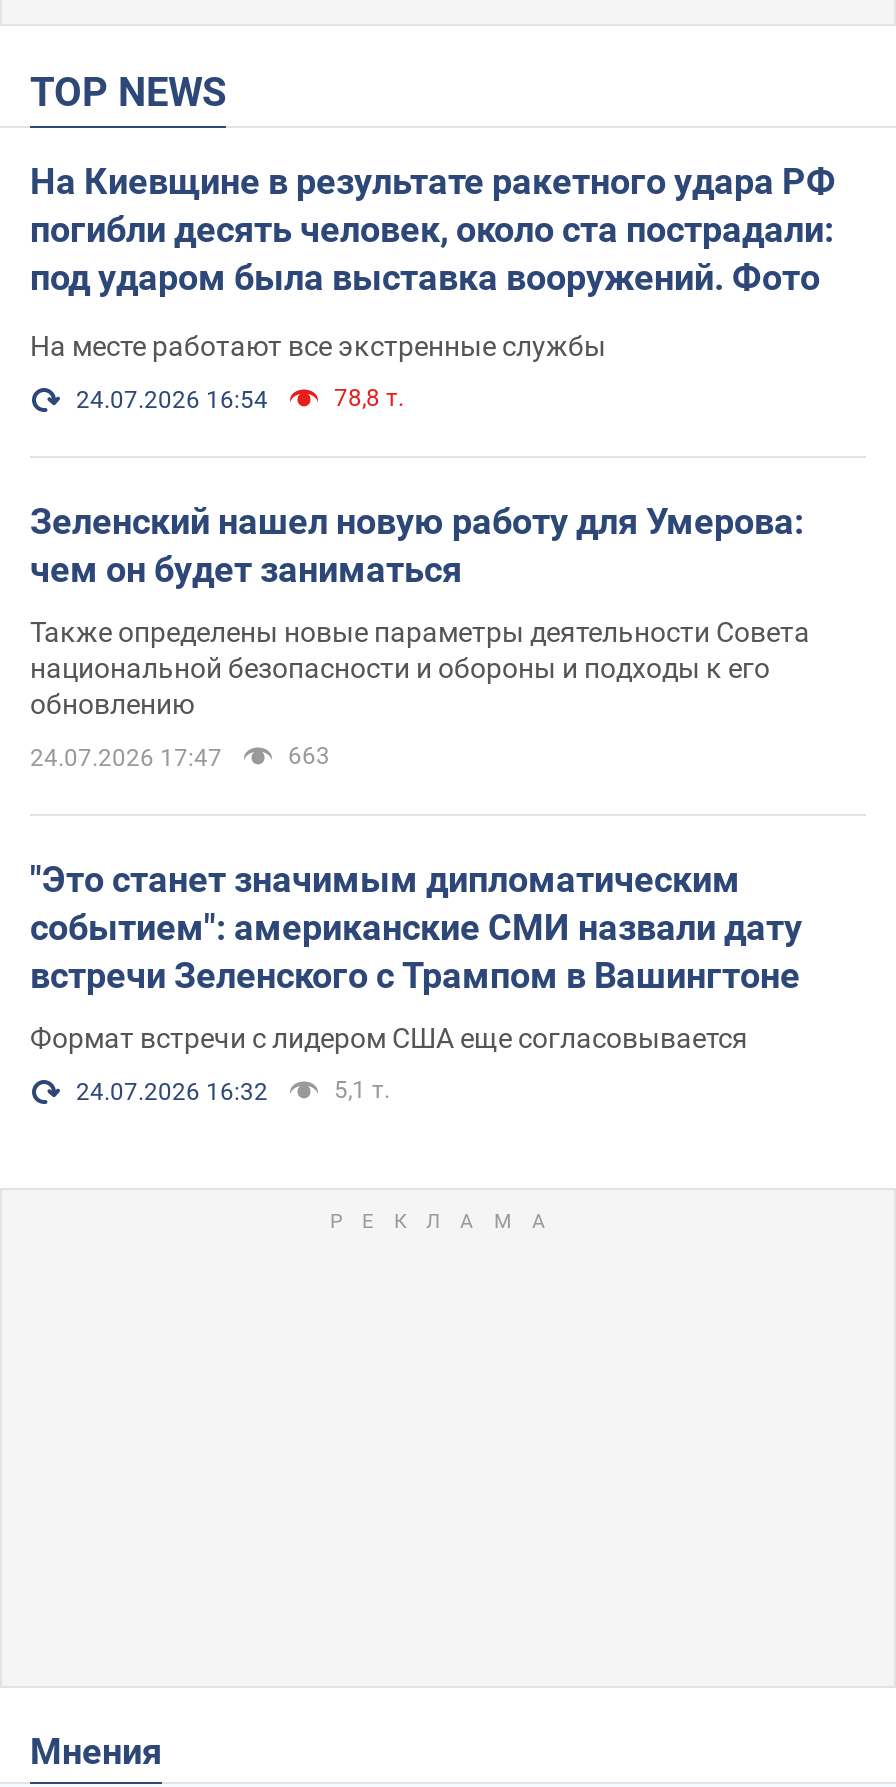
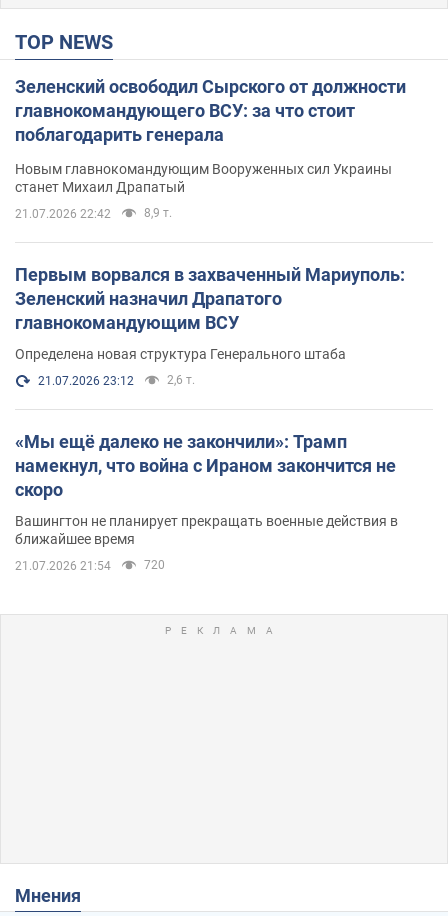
[30,159,836,297] На Киевщине в результате ракетного удара РФ | погибли десять человек, около ста пострадали: | под ударом была выставка вооружений. Фото -> [15,76,406,145] Зеленский освободил Сырского от должности | главнокомандующего ВСУ: за что стоит | поблагодарить генерала
[30,329,606,361] На месте работают все экстренные службы -> [15,161,392,195] Новым главнокомандующим Вооруженных сил Украины | станет Михаил Драпатый
[76,383,404,413] 24.07.2026 16:54 | 78,8 т. -> [15,206,172,221] 21.07.2026 22:42 | 8,9 т.
[30,499,804,589] Зеленский нашел новую работу для Умерова: | чем он будет заниматься -> [15,264,405,333] Первым ворвался в захваченный Мариуполь: | Зеленский назначил Драпатого | главнокомандующим ВСУ
[30,615,810,719] Также определены новые параметры деятельности Совета | национальной безопасности и обороны и подходы к его | обновлению -> [15,346,346,362] Определена новая структура Генерального штаба
[30,741,330,771] 24.07.2026 17:47 | 663 -> [38,373,195,388] 21.07.2026 23:12 | 2,6 т.
[30,857,802,995] "Это станет значимым дипломатическим | событием": американские СМИ назвали дату | встречи Зеленского с Трампом в Вашингтоне -> [15,431,396,500] «Мы ещё далеко не закончили»: Трамп | намекнул, что война с Ираном закончится не | скоро
[30,1021,748,1053] Формат встречи с лидером США еще согласовывается -> [15,513,398,547] Вашингтон не планирует прекращать военные действия в | ближайшее время
[76,1075,390,1105] 24.07.2026 16:32 | 5,1 т. -> [15,558,165,573] 21.07.2026 21:54 | 720

